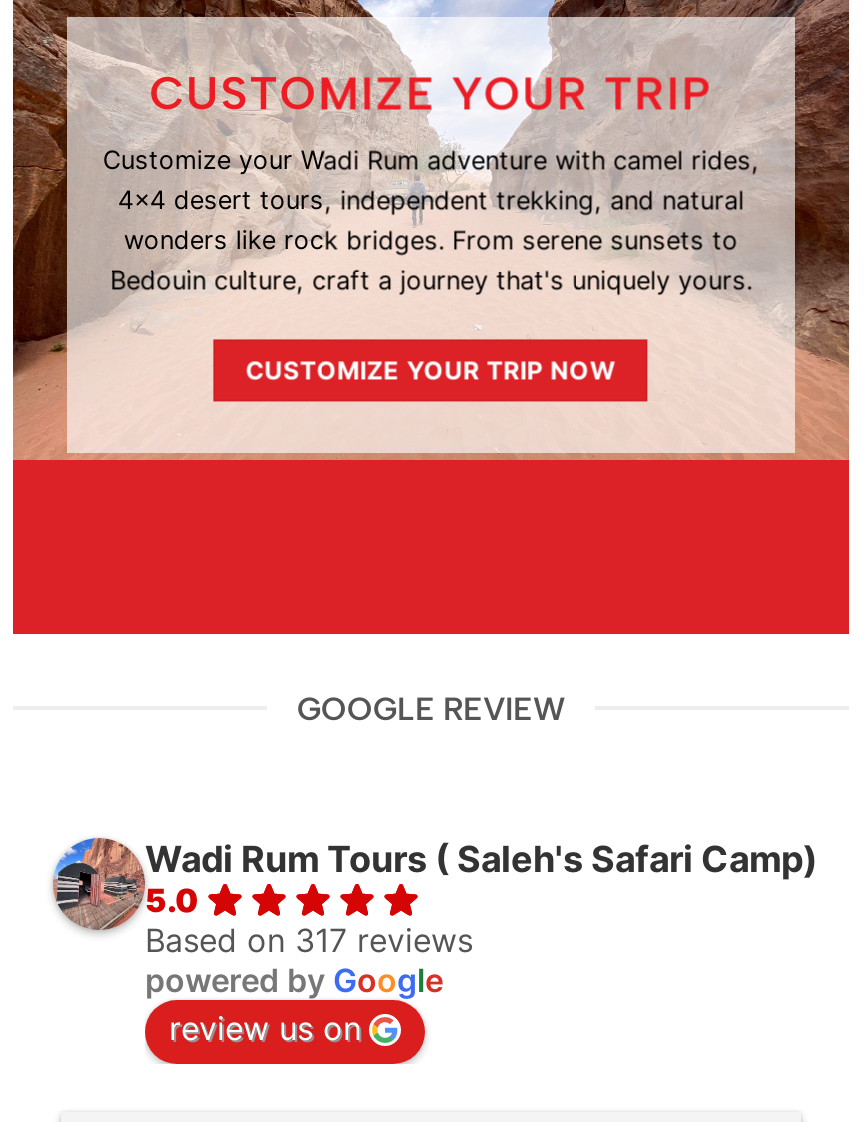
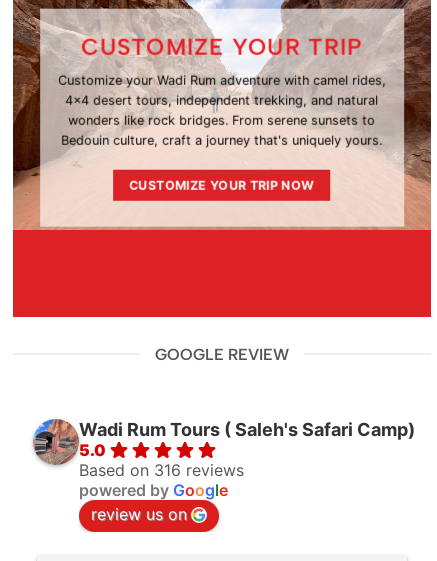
[145,919,473,959] Based on 317 reviews -> [79,460,244,480] Based on 316 reviews

